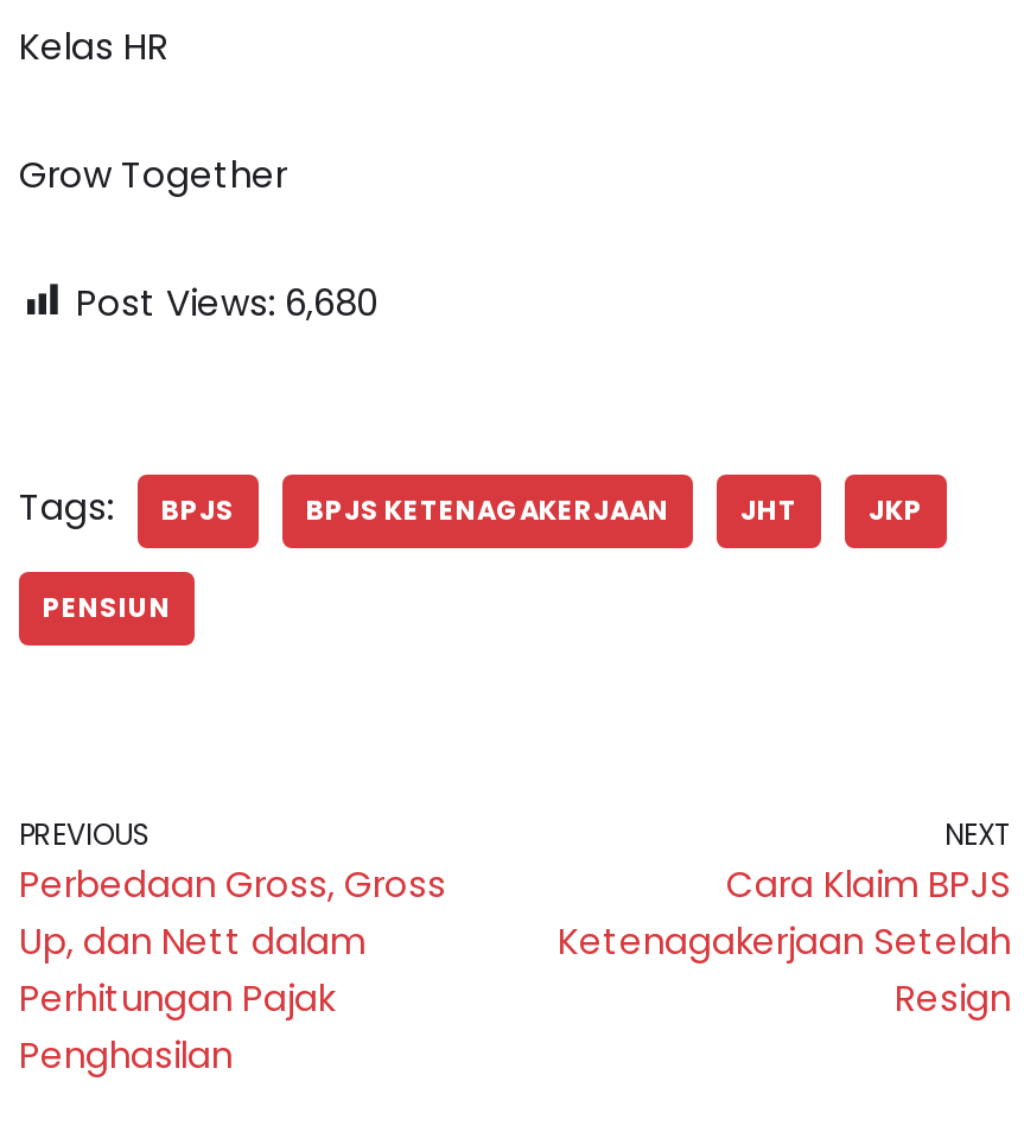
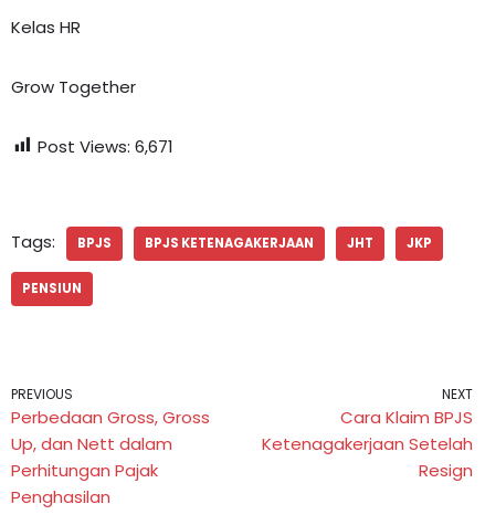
[76,277,377,327] Post Views: 6,680 -> [38,134,173,158] Post Views: 6,671

